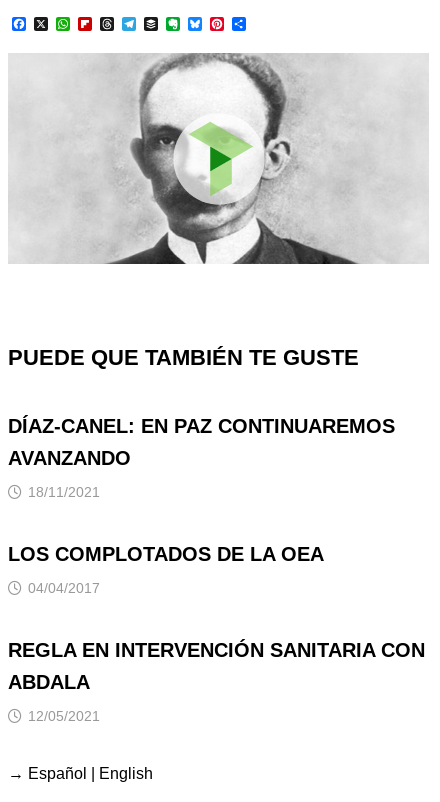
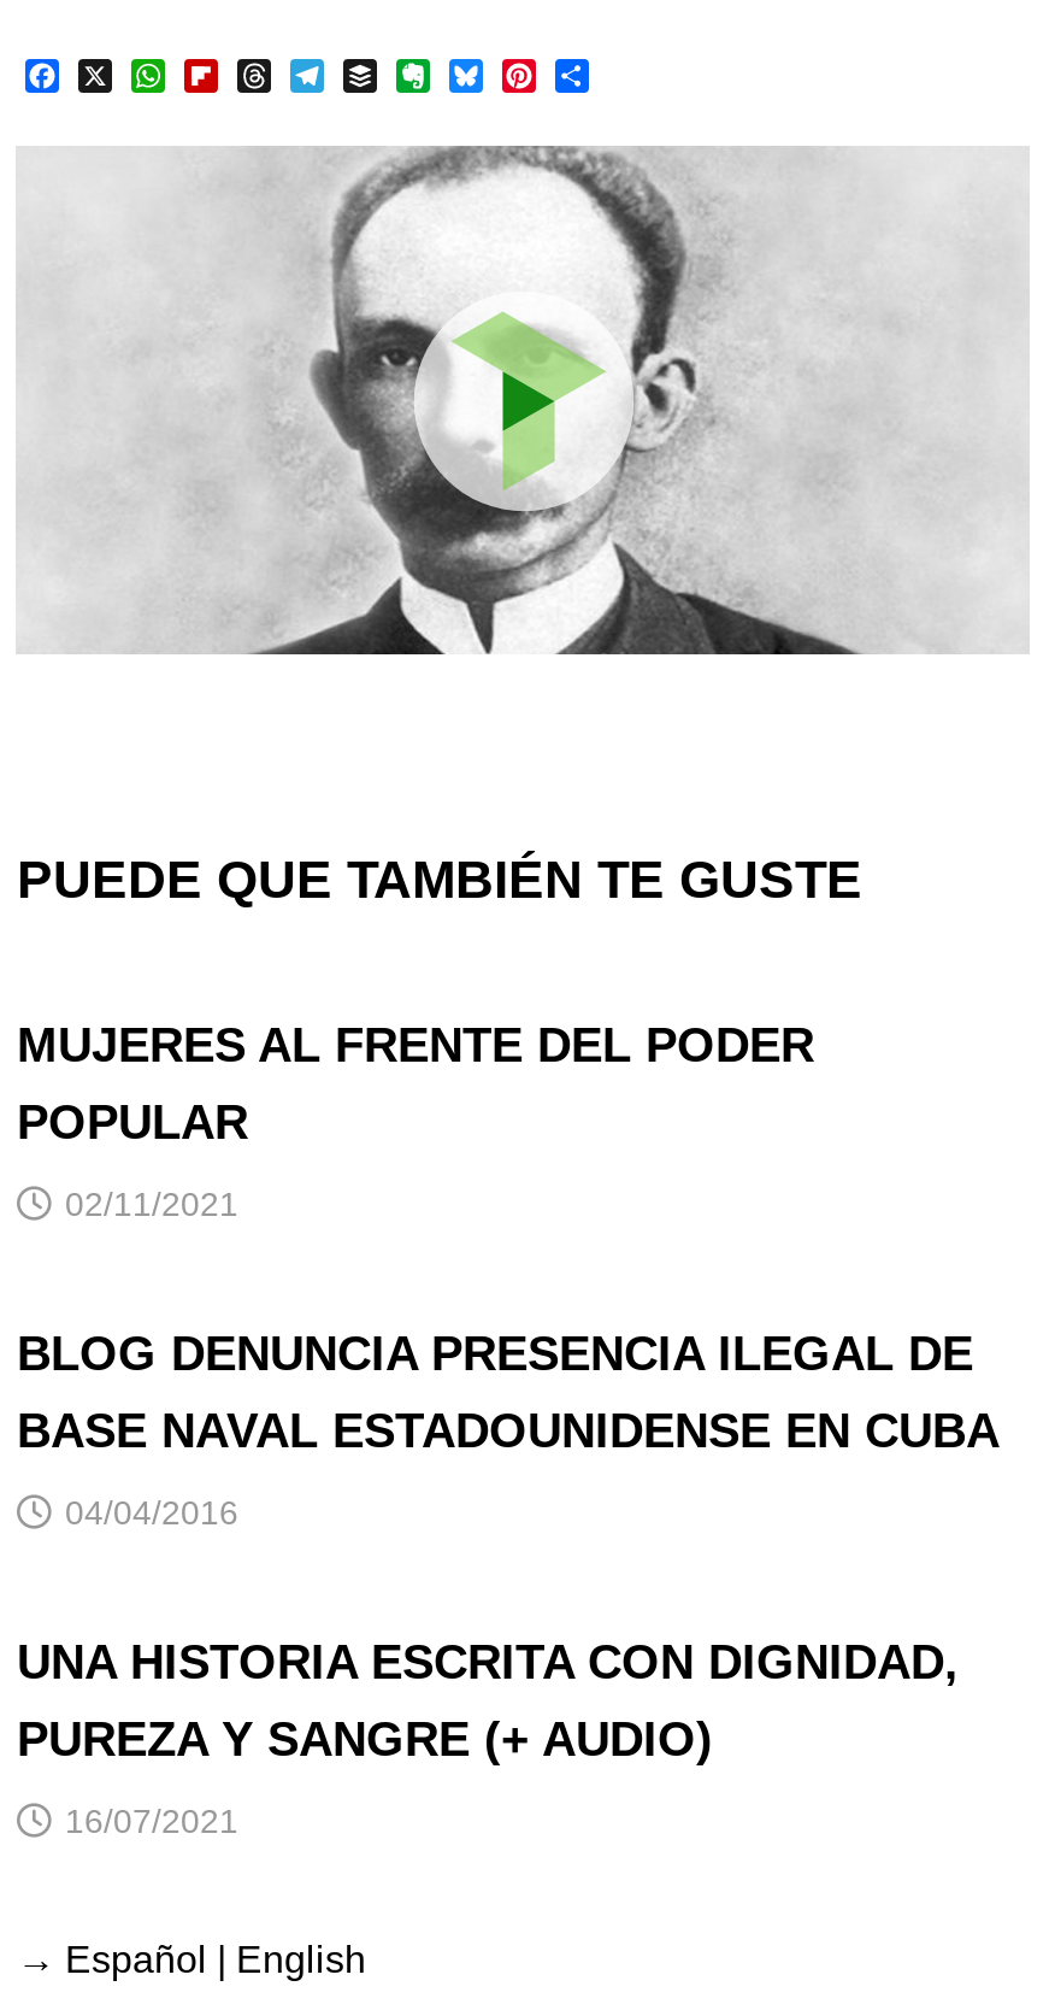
[8,415,425,724] DÍAZ-CANEL: EN PAZ CONTINUAREMOS | AVANZANDO | 18/11/2021 | LOS COMPLOTADOS DE LA OEA | 04/04/2017 | REGLA EN INTERVENCIÓN SANITARIA CON | ABDALA | 12/05/2021 -> [17,1019,999,1841] MUJERES AL FRENTE DEL PODER | POPULAR | 02/11/2021 | BLOG DENUNCIA PRESENCIA ILEGAL DE | BASE NAVAL ESTADOUNIDENSE EN CUBA | 04/04/2016 | UNA HISTORIA ESCRITA CON DIGNIDAD, | PUREZA Y SANGRE (+ AUDIO) | 16/07/2021

